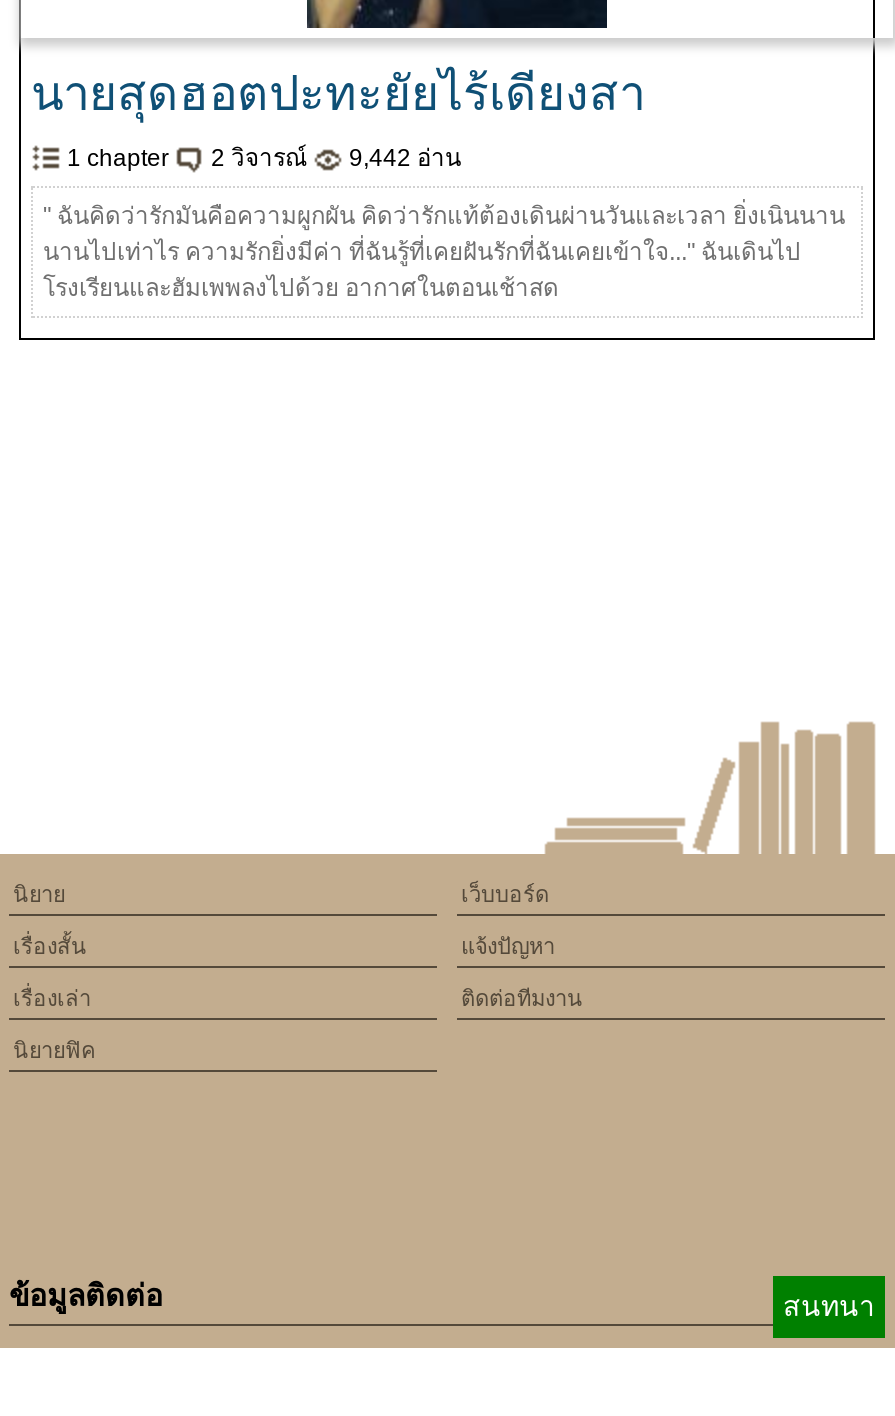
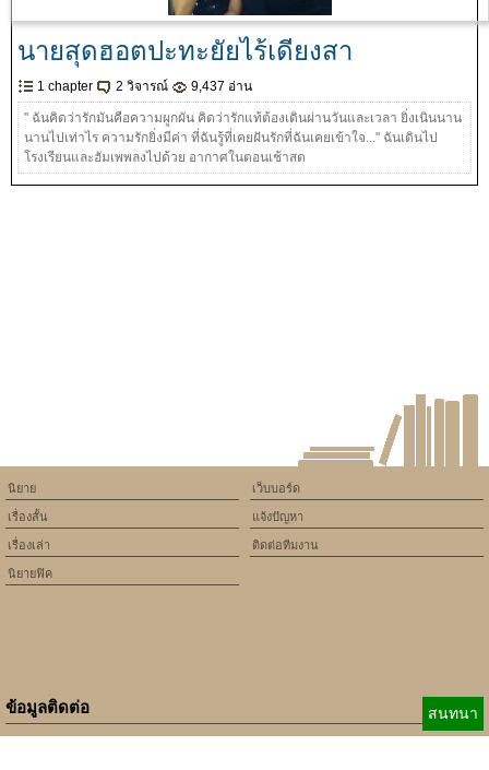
[61,144,461,172] 1 chapter 2 วิจารณ์ 9,442 อ่าน -> [34,79,252,94] 1 chapter 2 วิจารณ์ 9,437 อ่าน

